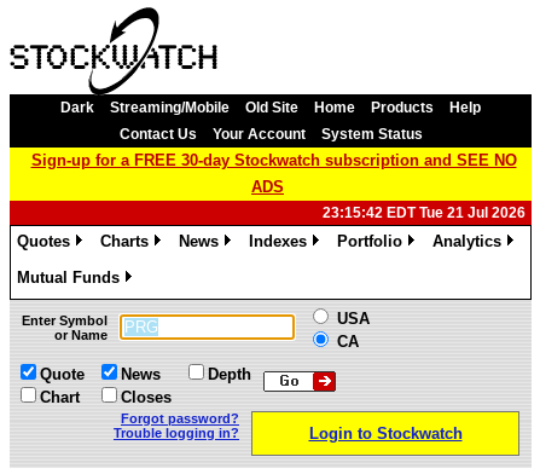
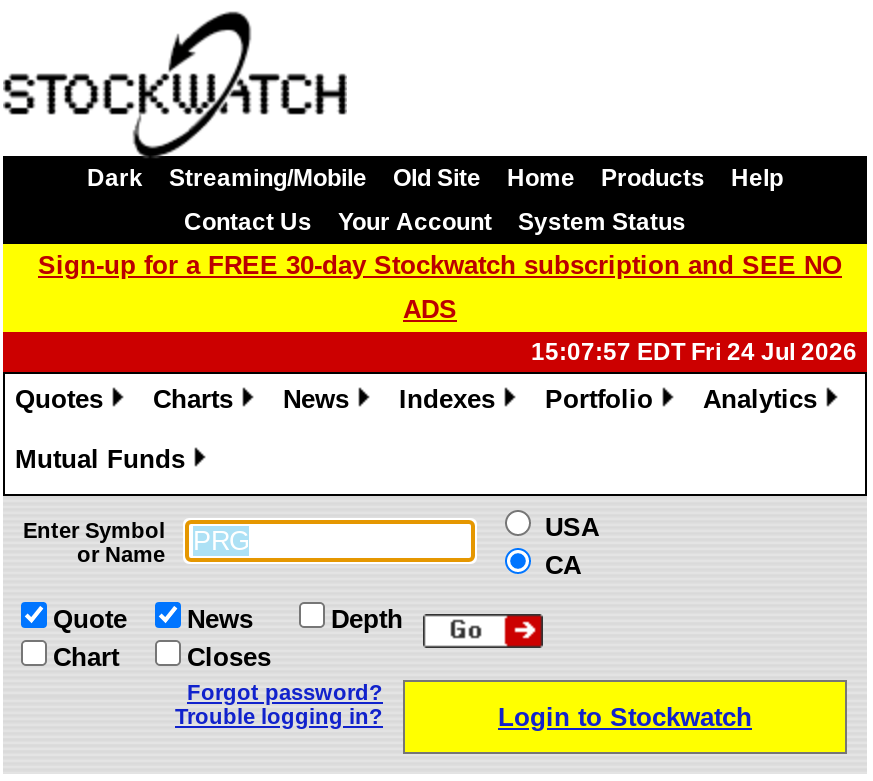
[323,204,526,221] 23:15:42 EDT Tue 21 Jul 2026 -> [531,338,857,366] 15:07:57 EDT Fri 24 Jul 2026

